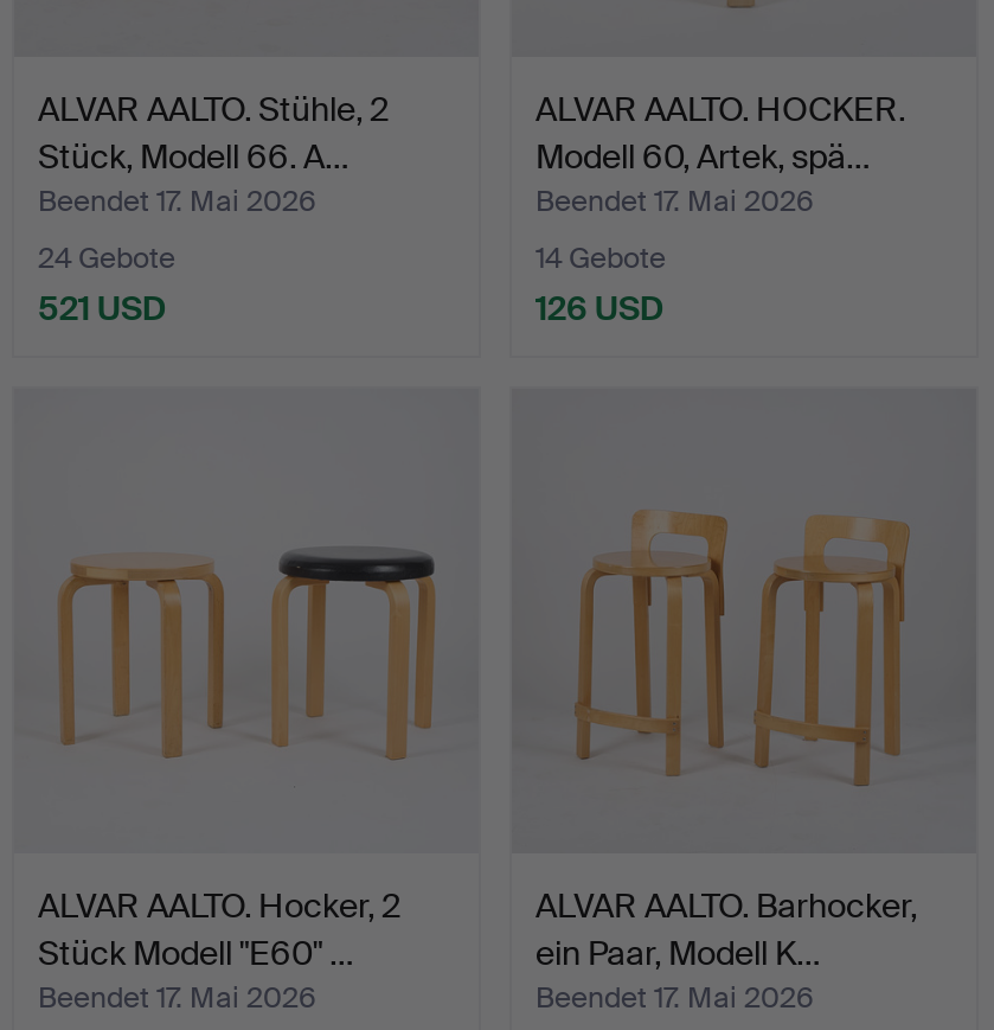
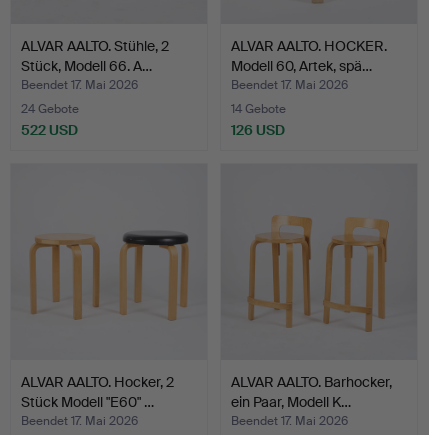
[38,287,166,329] 521 USD -> [21,121,78,139] 522 USD

